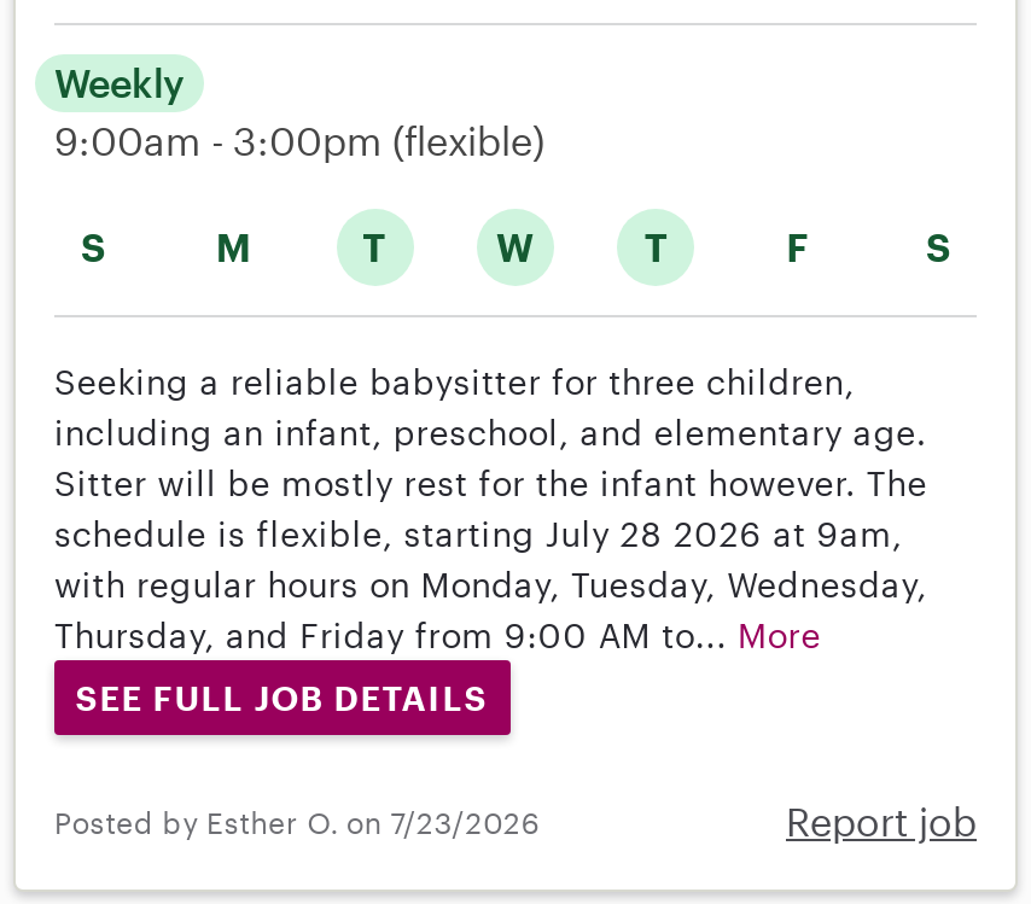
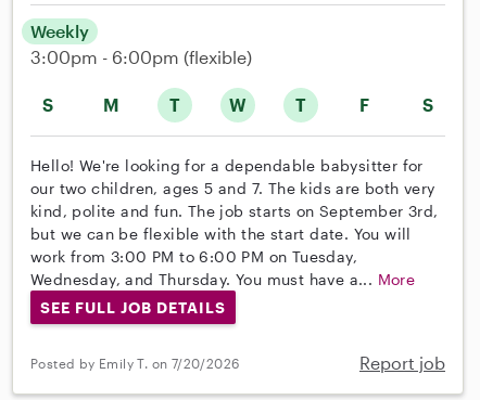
[54,116,544,162] 9:00am - 3:00pm (flexible) -> [30,46,252,67] 3:00pm - 6:00pm (flexible)
[54,360,927,655] Seeking a reliable babysitter for three children, | including an infant, preschool, and elementary age. | Sitter will be mostly rest for the infant however. The | schedule is flexible, starting July 28 2026 at 9am, | with regular hours on Monday, Tuesday, Wednesday, | Thursday, and Friday from 9:00 AM to... More -> [30,156,438,288] Hello! We're looking for a dependable babysitter for | our two children, ages 5 and 7. The kids are both very | kind, polite and fun. The job starts on September 3rd, | but we can be flexible with the start date. You will | work from 3:00 PM to 6:00 PM on Tuesday, | Wednesday, and Thursday. You must have a... More
[54,805,539,838] Posted by Esther O. on 7/23/2026 -> [30,355,239,371] Posted by Emily T. on 7/20/2026

